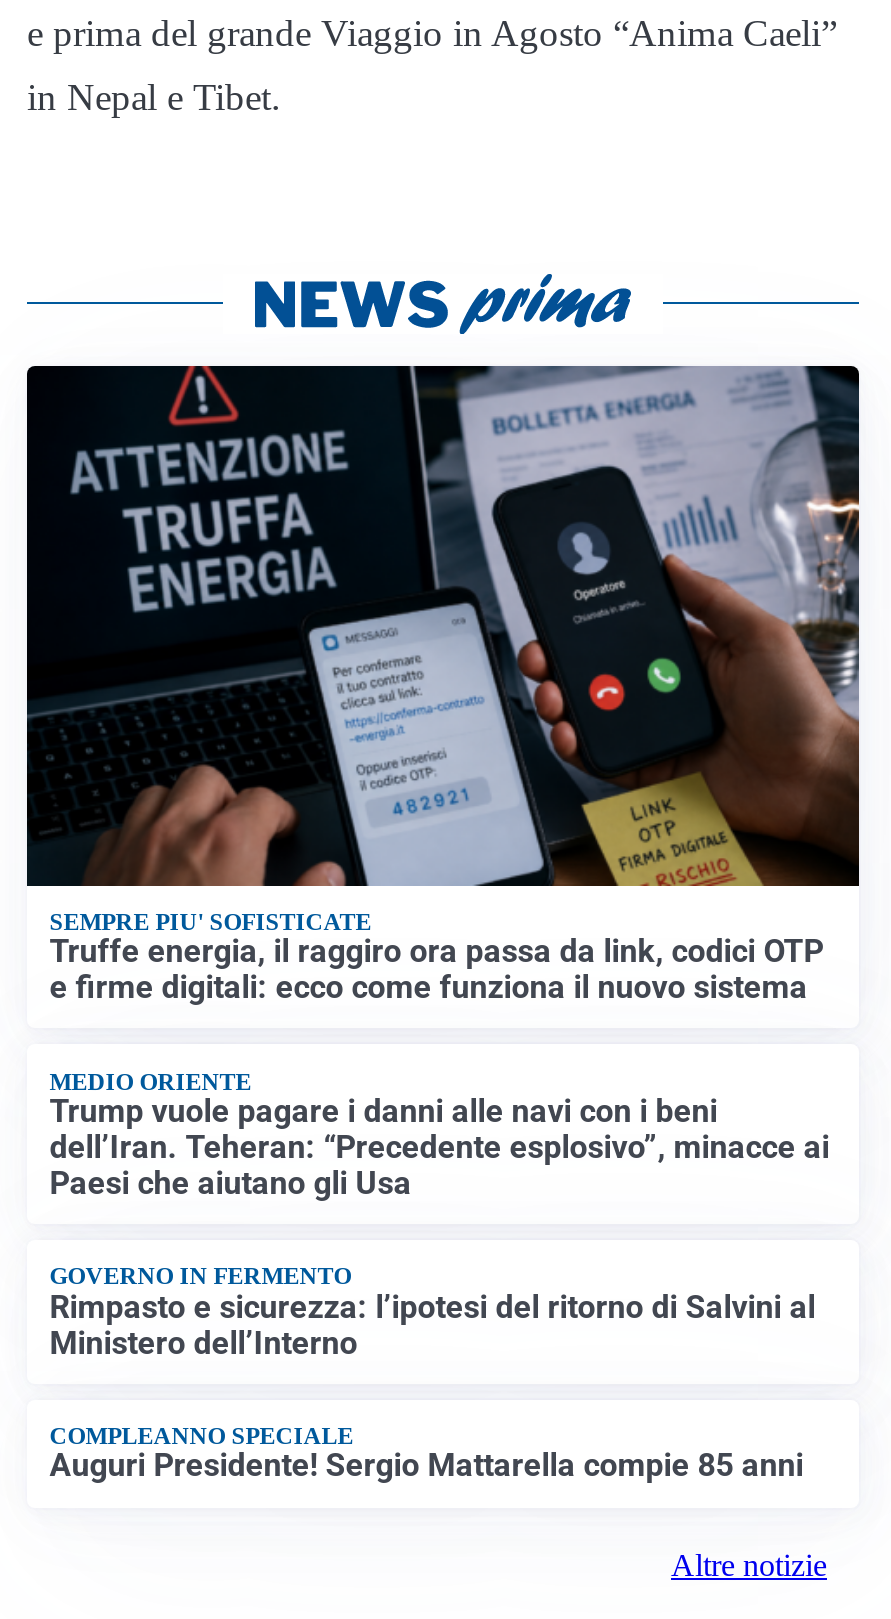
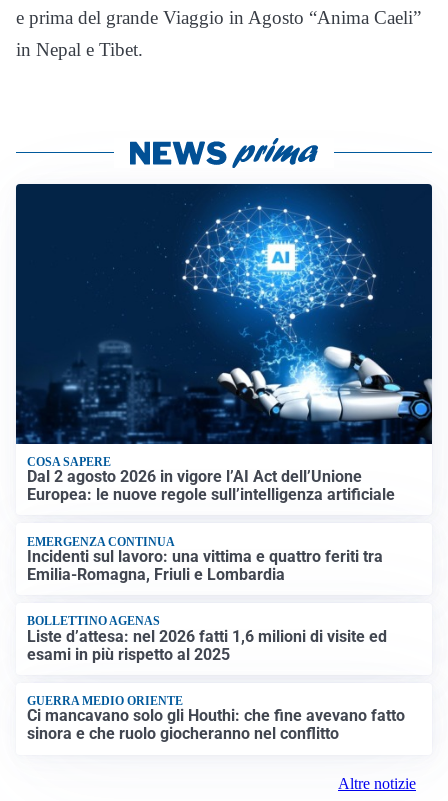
[25,364,861,1006] [image] | SEMPRE PIU' SOFISTICATE | Truffe energia, il raggiro ora passa da link, codici OTP | e firme digitali: ecco come funziona il nuovo sistema -> [15,183,433,504] [image] | COSA SAPERE | Dal 2 agosto 2026 in vigore l’AI Act dell’Unione | Europea: le nuove regole sull’intelligenza artificiale
[49,1067,829,1202] MEDIO ORIENTE | Trump vuole pagare i danni alle navi con i beni | dell’Iran. Teheran: “Precedente esplosivo”, minacce ai | Paesi che aiutano gli Usa -> [27,534,383,584] EMERGENZA CONTINUA | Incidenti sul lavoro: una vittima e quattro feriti tra | Emilia-Romagna, Friuli e Lombardia
[49,1262,815,1361] GOVERNO IN FERMENTO | Rimpasto e sicurezza: l’ipotesi del ritorno di Salvini al | Ministero dell’Interno -> [27,614,387,664] BOLLETTINO AGENAS | Liste d’attesa: nel 2026 fatti 1,6 milioni di visite ed | esami in più rispetto al 2025
[49,1422,803,1485] COMPLEANNO SPECIALE | Auguri Presidente! Sergio Mattarella compie 85 anni -> [27,694,405,743] GUERRA MEDIO ORIENTE | Ci mancavano solo gli Houthi: che fine avevano fatto | sinora e che ruolo giocheranno nel conflitto

